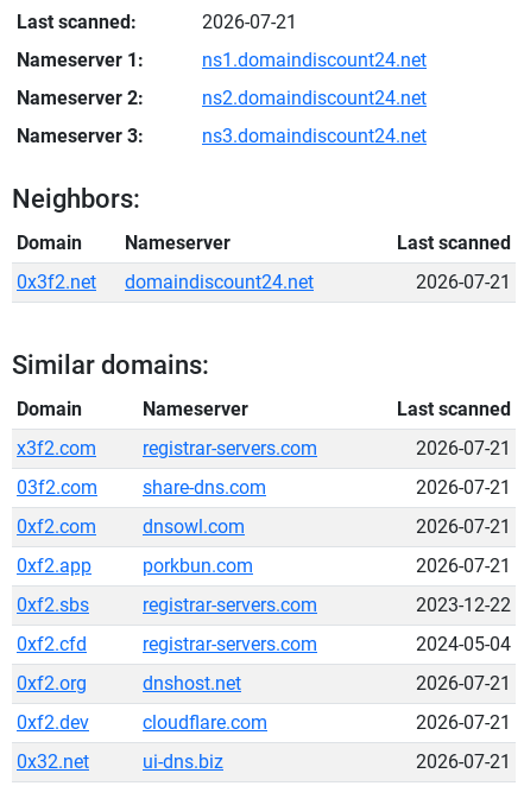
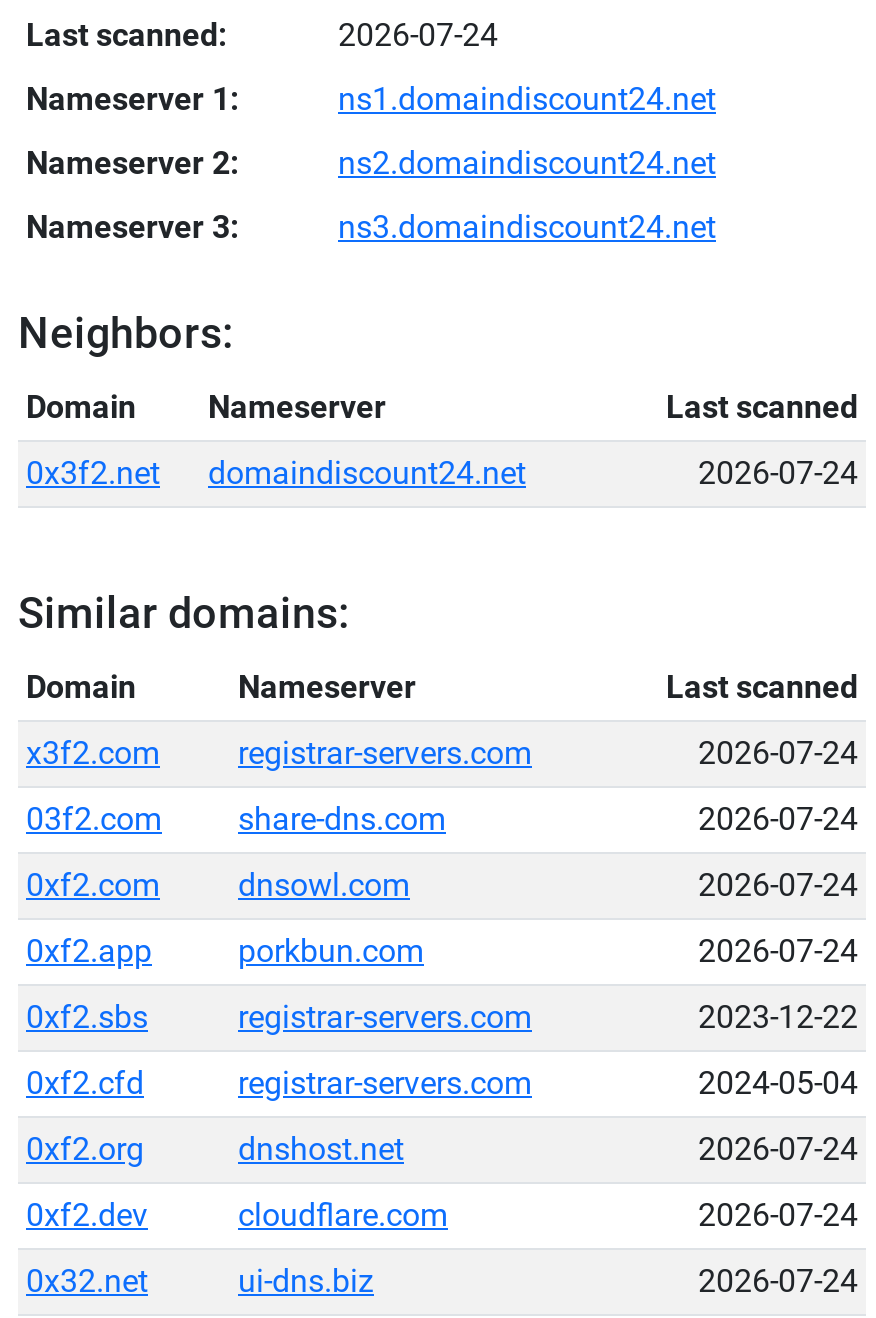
[202,11,297,33] 2026-07-21 -> [338,16,498,54] 2026-07-24
[416,271,511,293] 2026-07-21 -> [698,454,858,492] 2026-07-24
[416,437,511,459] 2026-07-21 -> [698,734,858,772] 2026-07-24
[416,476,511,499] 2026-07-21 -> [698,800,858,838] 2026-07-24
[416,515,511,538] 2026-07-21 -> [698,866,858,904] 2026-07-24
[416,554,511,577] 2026-07-21 -> [698,932,858,970] 2026-07-24
[416,672,511,695] 2026-07-21 -> [698,1130,858,1168] 2026-07-24
[416,711,511,734] 2026-07-21 -> [698,1196,858,1234] 2026-07-24
[416,750,511,773] 2026-07-21 -> [698,1262,858,1300] 2026-07-24

